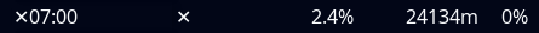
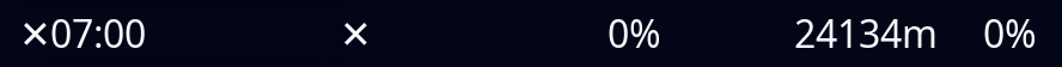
[311,4,354,30] 2.4% -> [608,7,660,60] 0%

